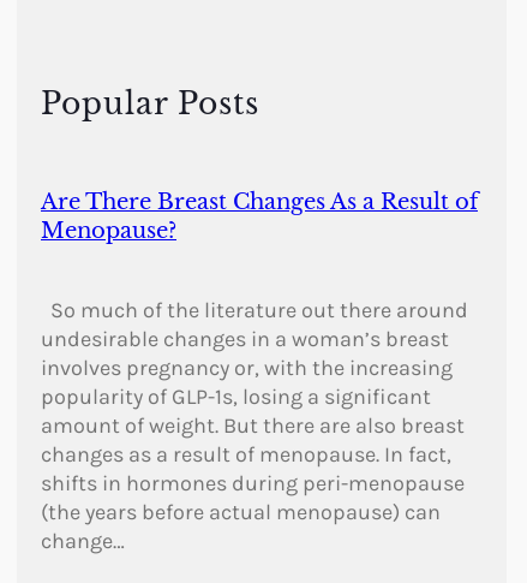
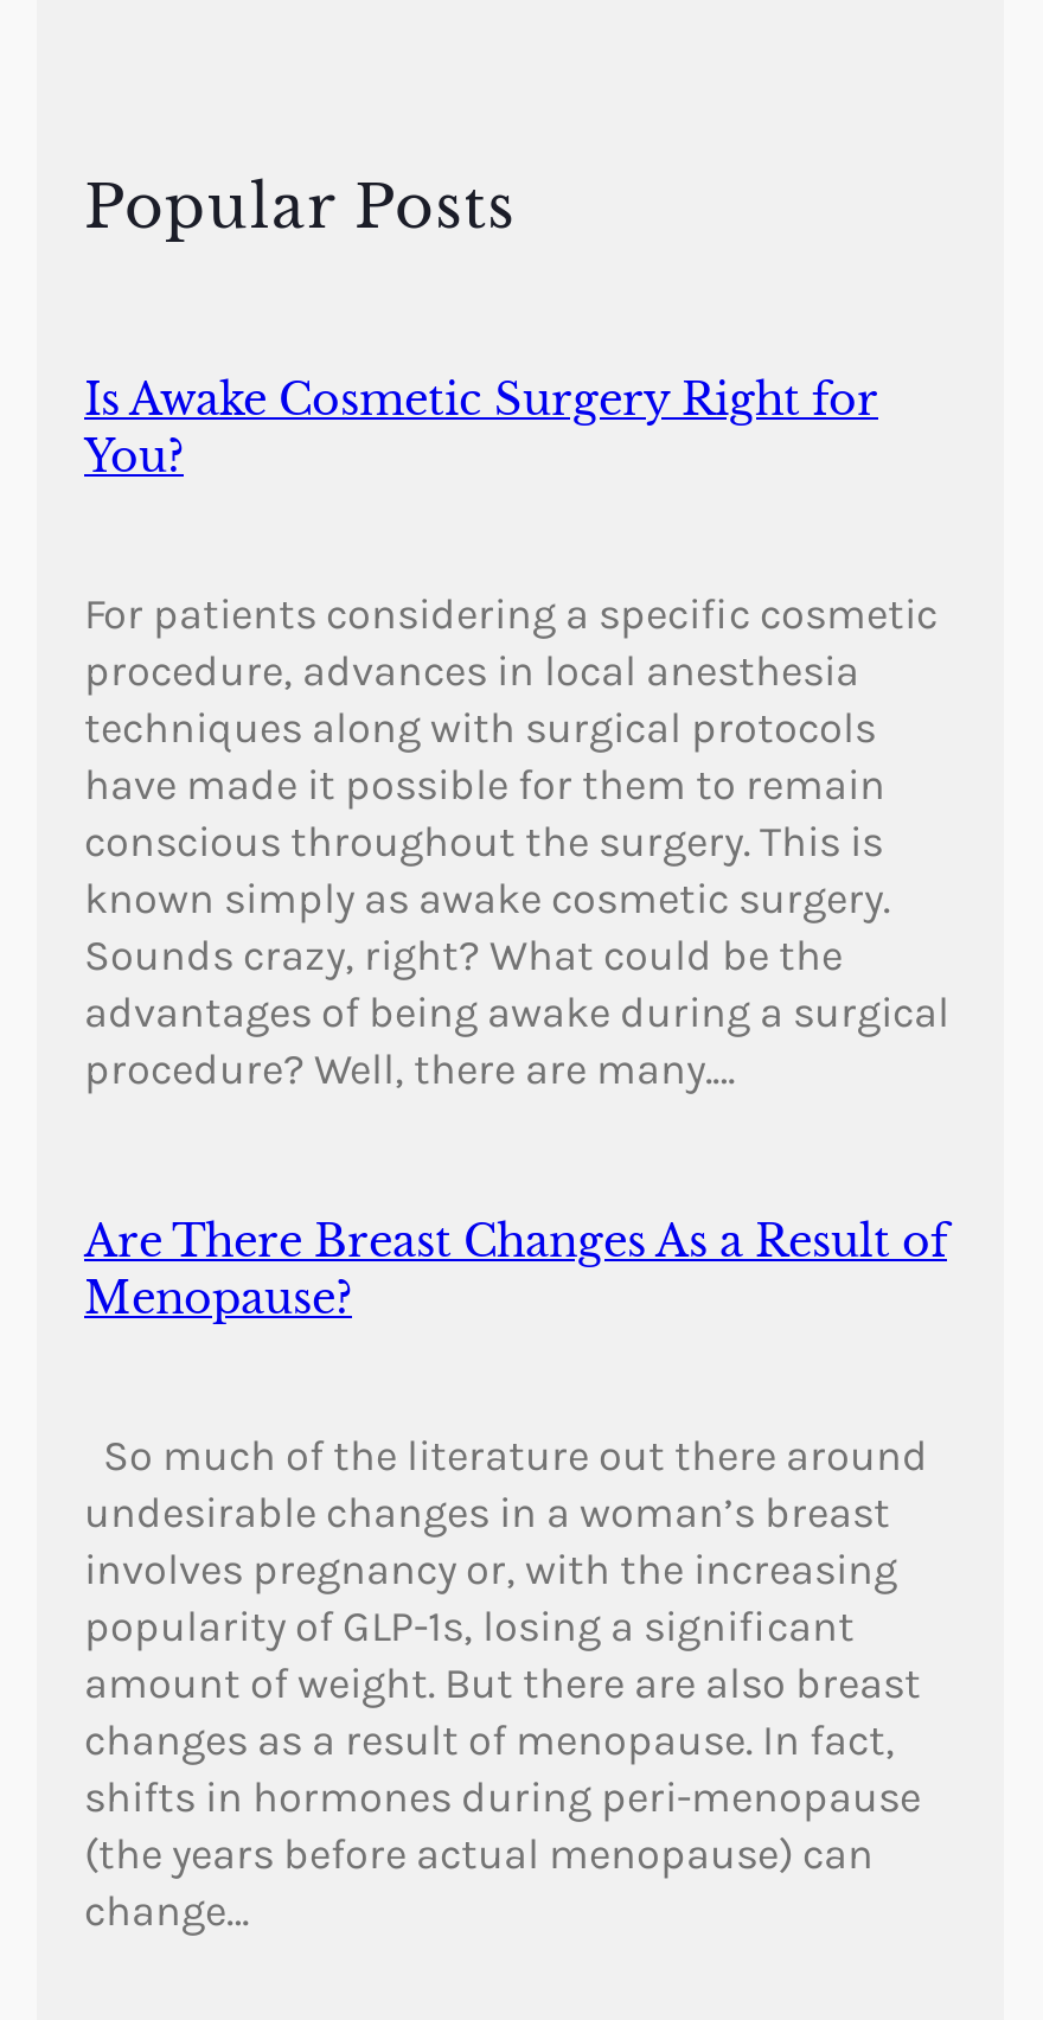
none -> [84,374,949,1095] Is Awake Cosmetic Surgery Right for | You? | For patients considering a specific cosmetic | procedure, advances in local anesthesia | techniques along with surgical protocols | have made it possible for them to remain | conscious throughout the surgery. This is | known simply as awake cosmetic surgery. | Sounds crazy, right? What could be the | advantages of being awake during a surgical | procedure? Well, there are many.…

